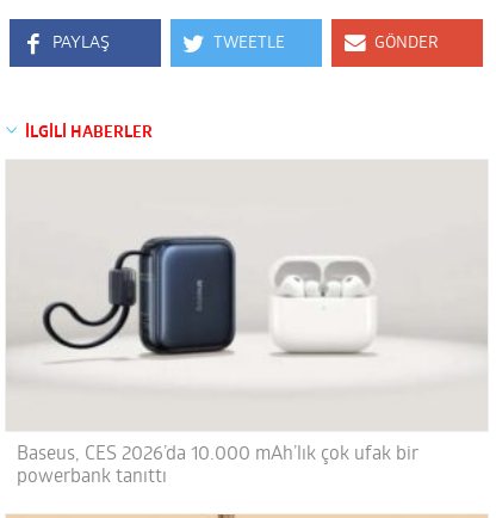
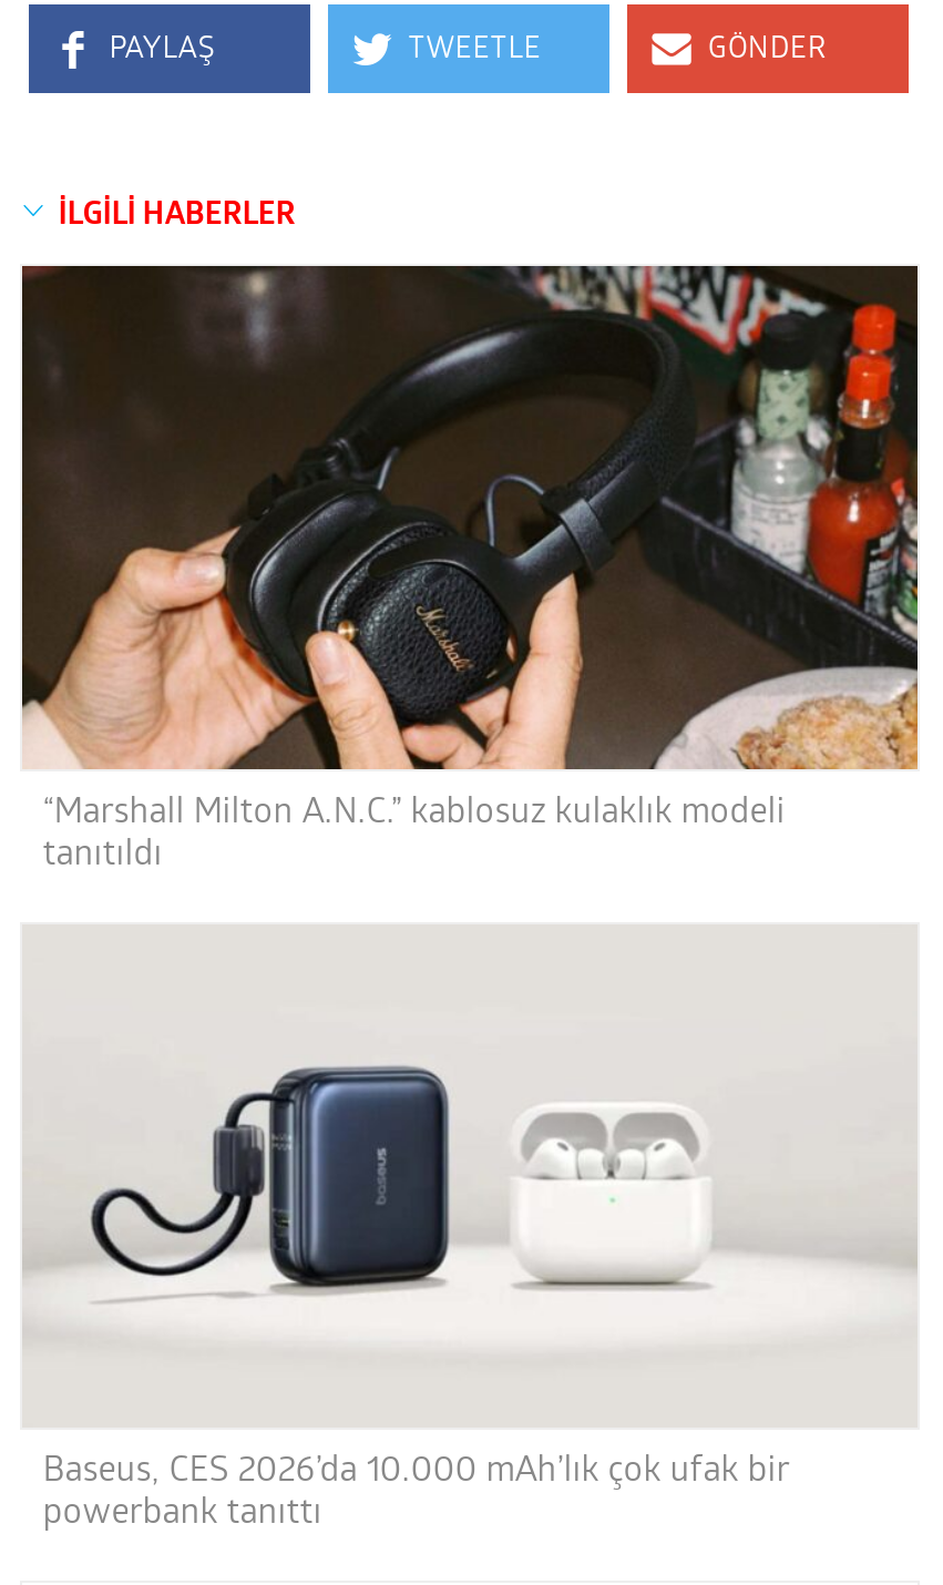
none -> [20,264,920,873] [image] | “Marshall Milton A.N.C.” kablosuz kulaklık modeli | tanıtıldı

